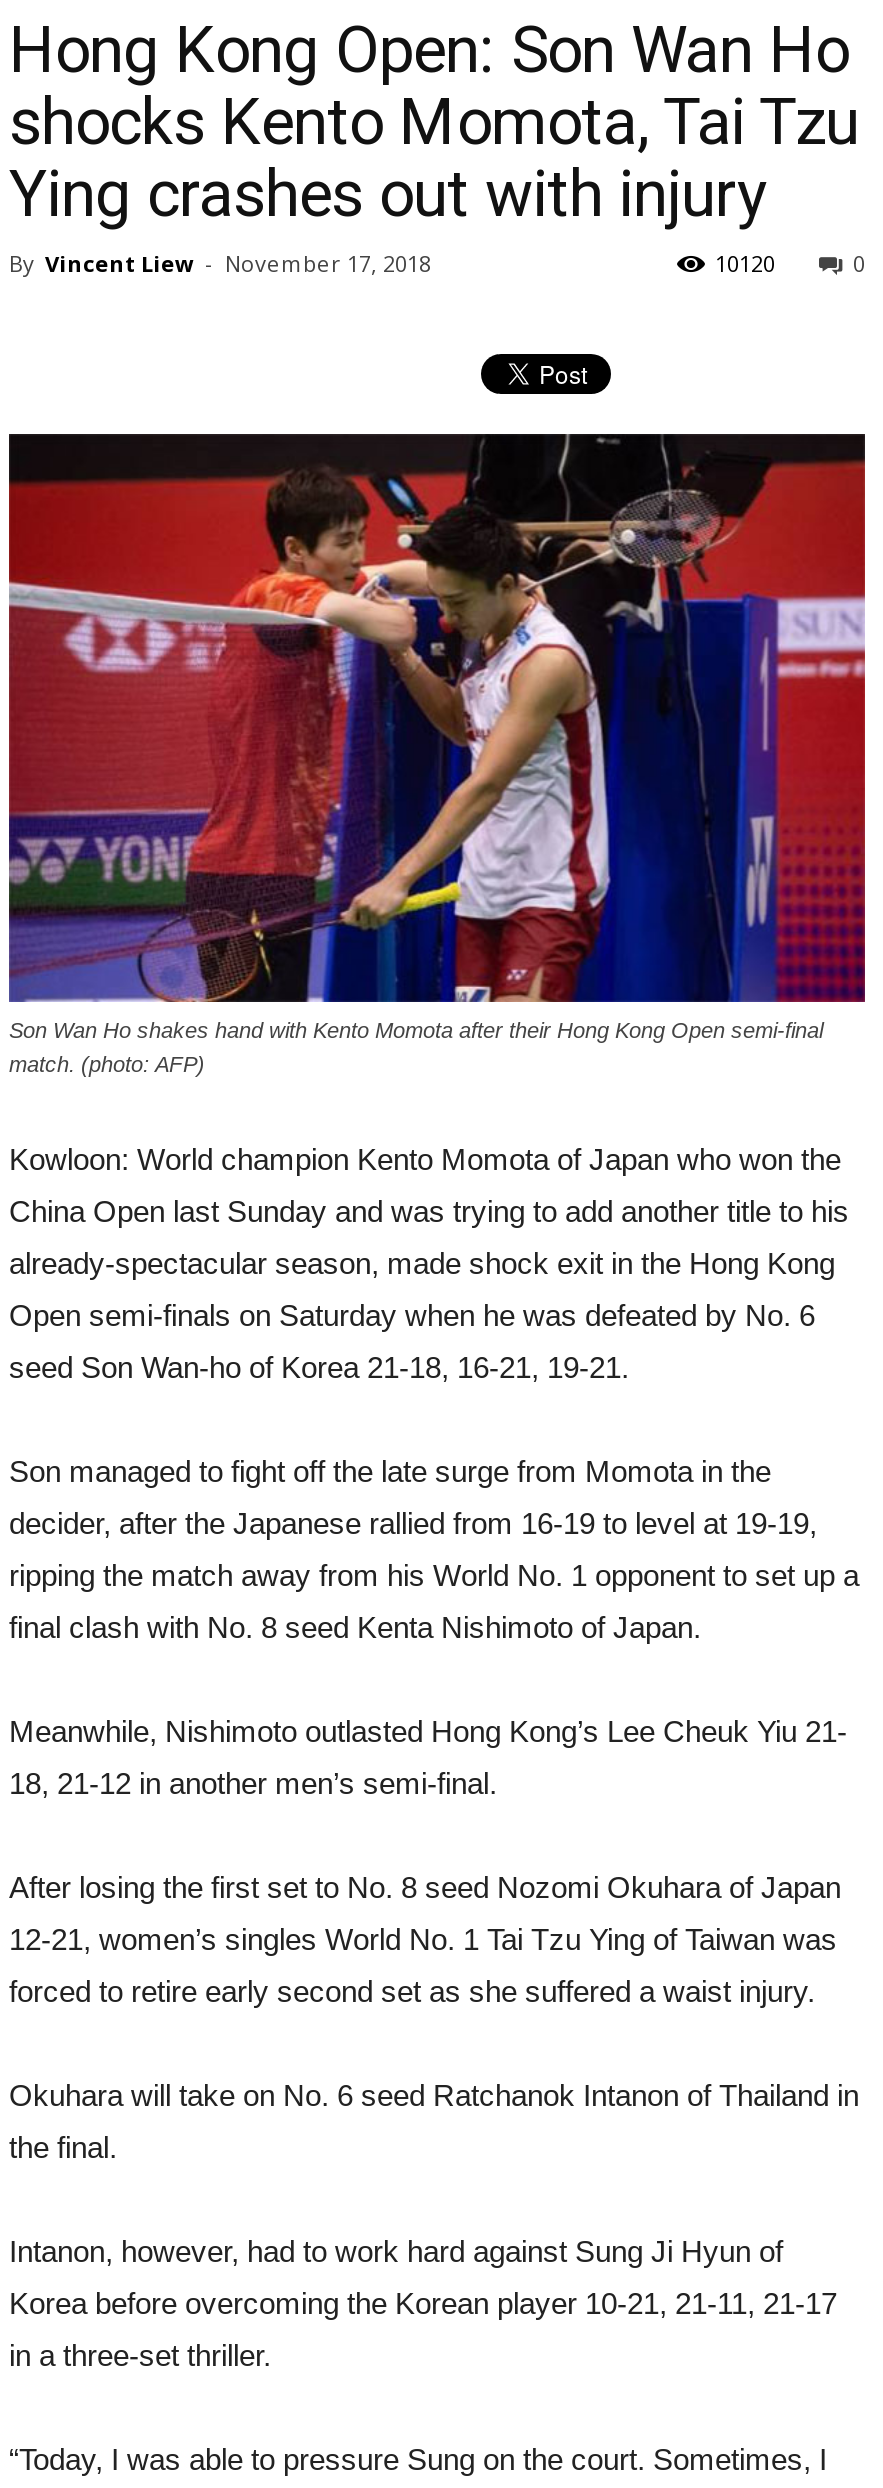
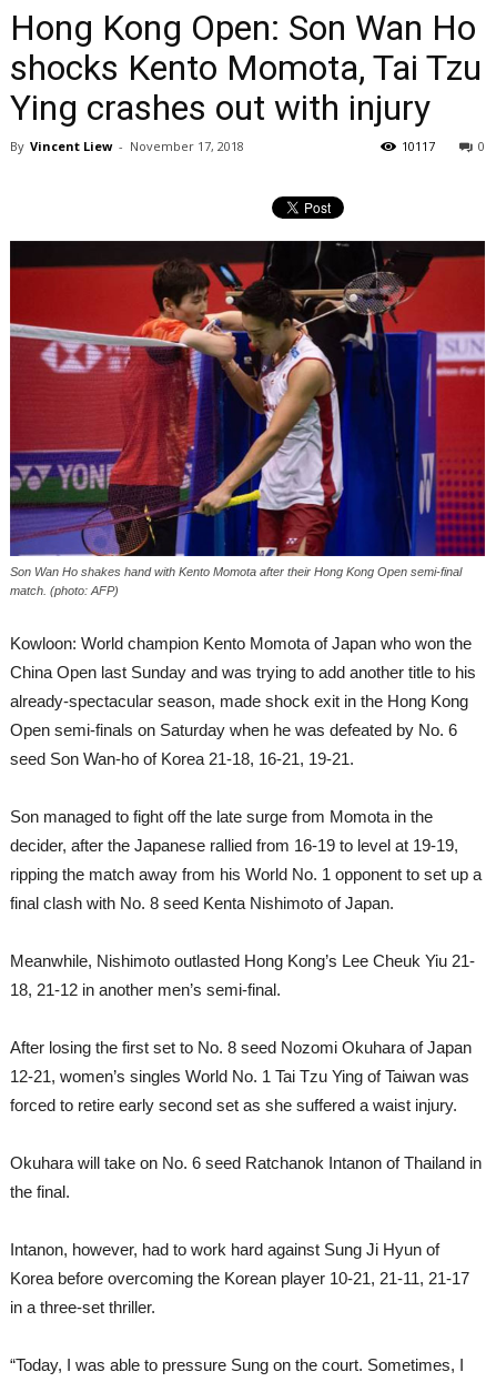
[715,248,775,278] 10120 -> [402,138,435,154] 10117

